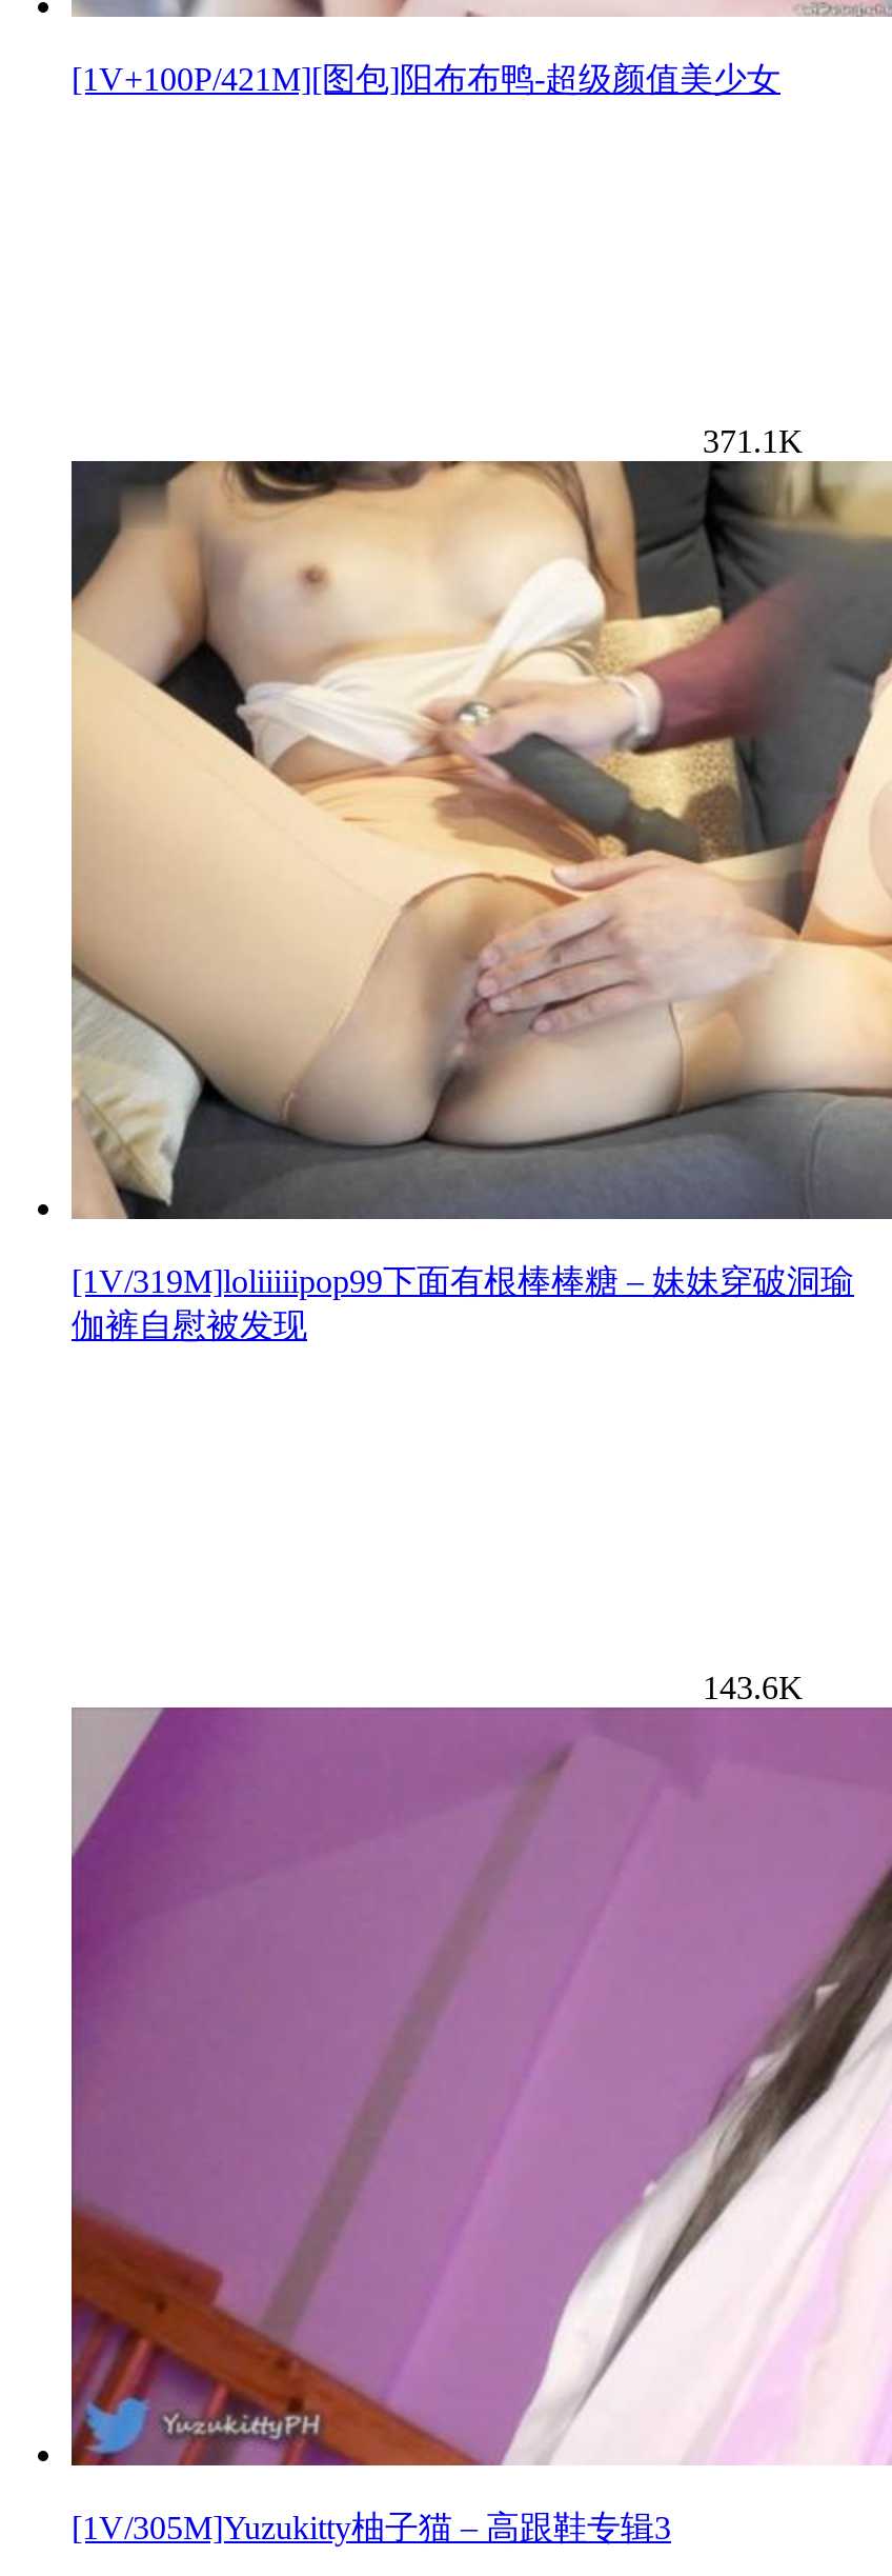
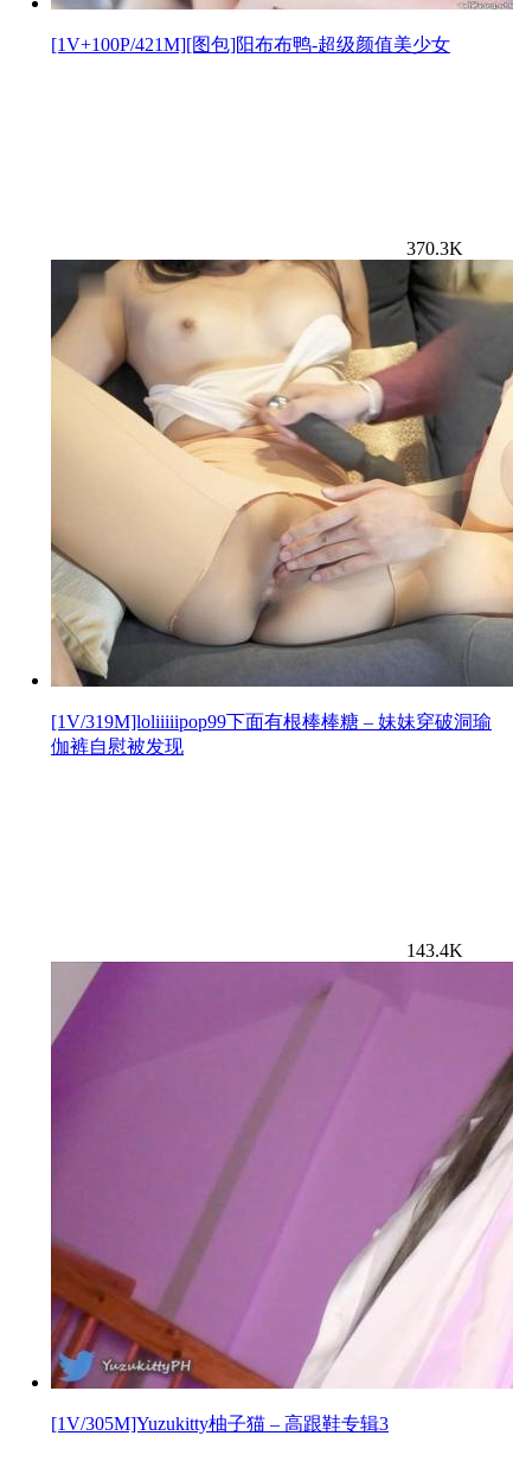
[703,424,804,460] 371.1K -> [406,239,463,259] 370.3K
[703,1670,804,1706] 143.6K -> [406,941,463,961] 143.4K

